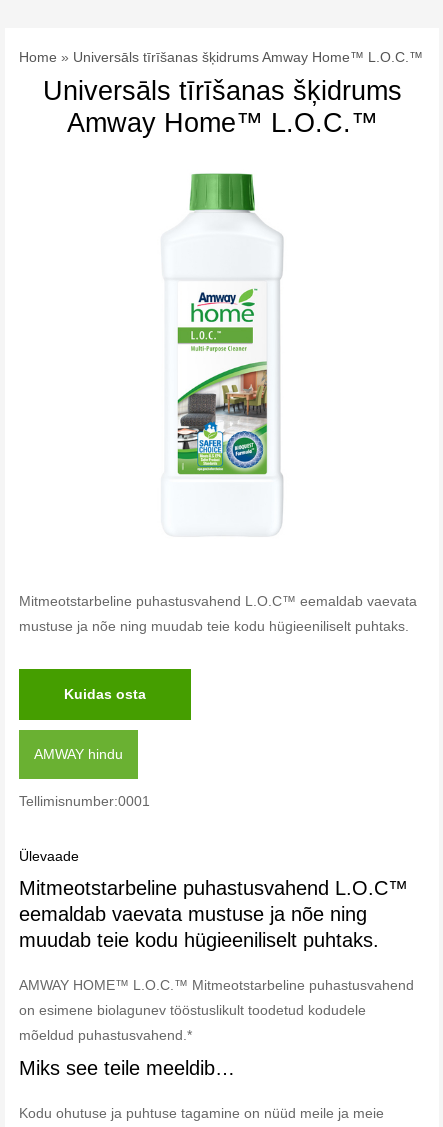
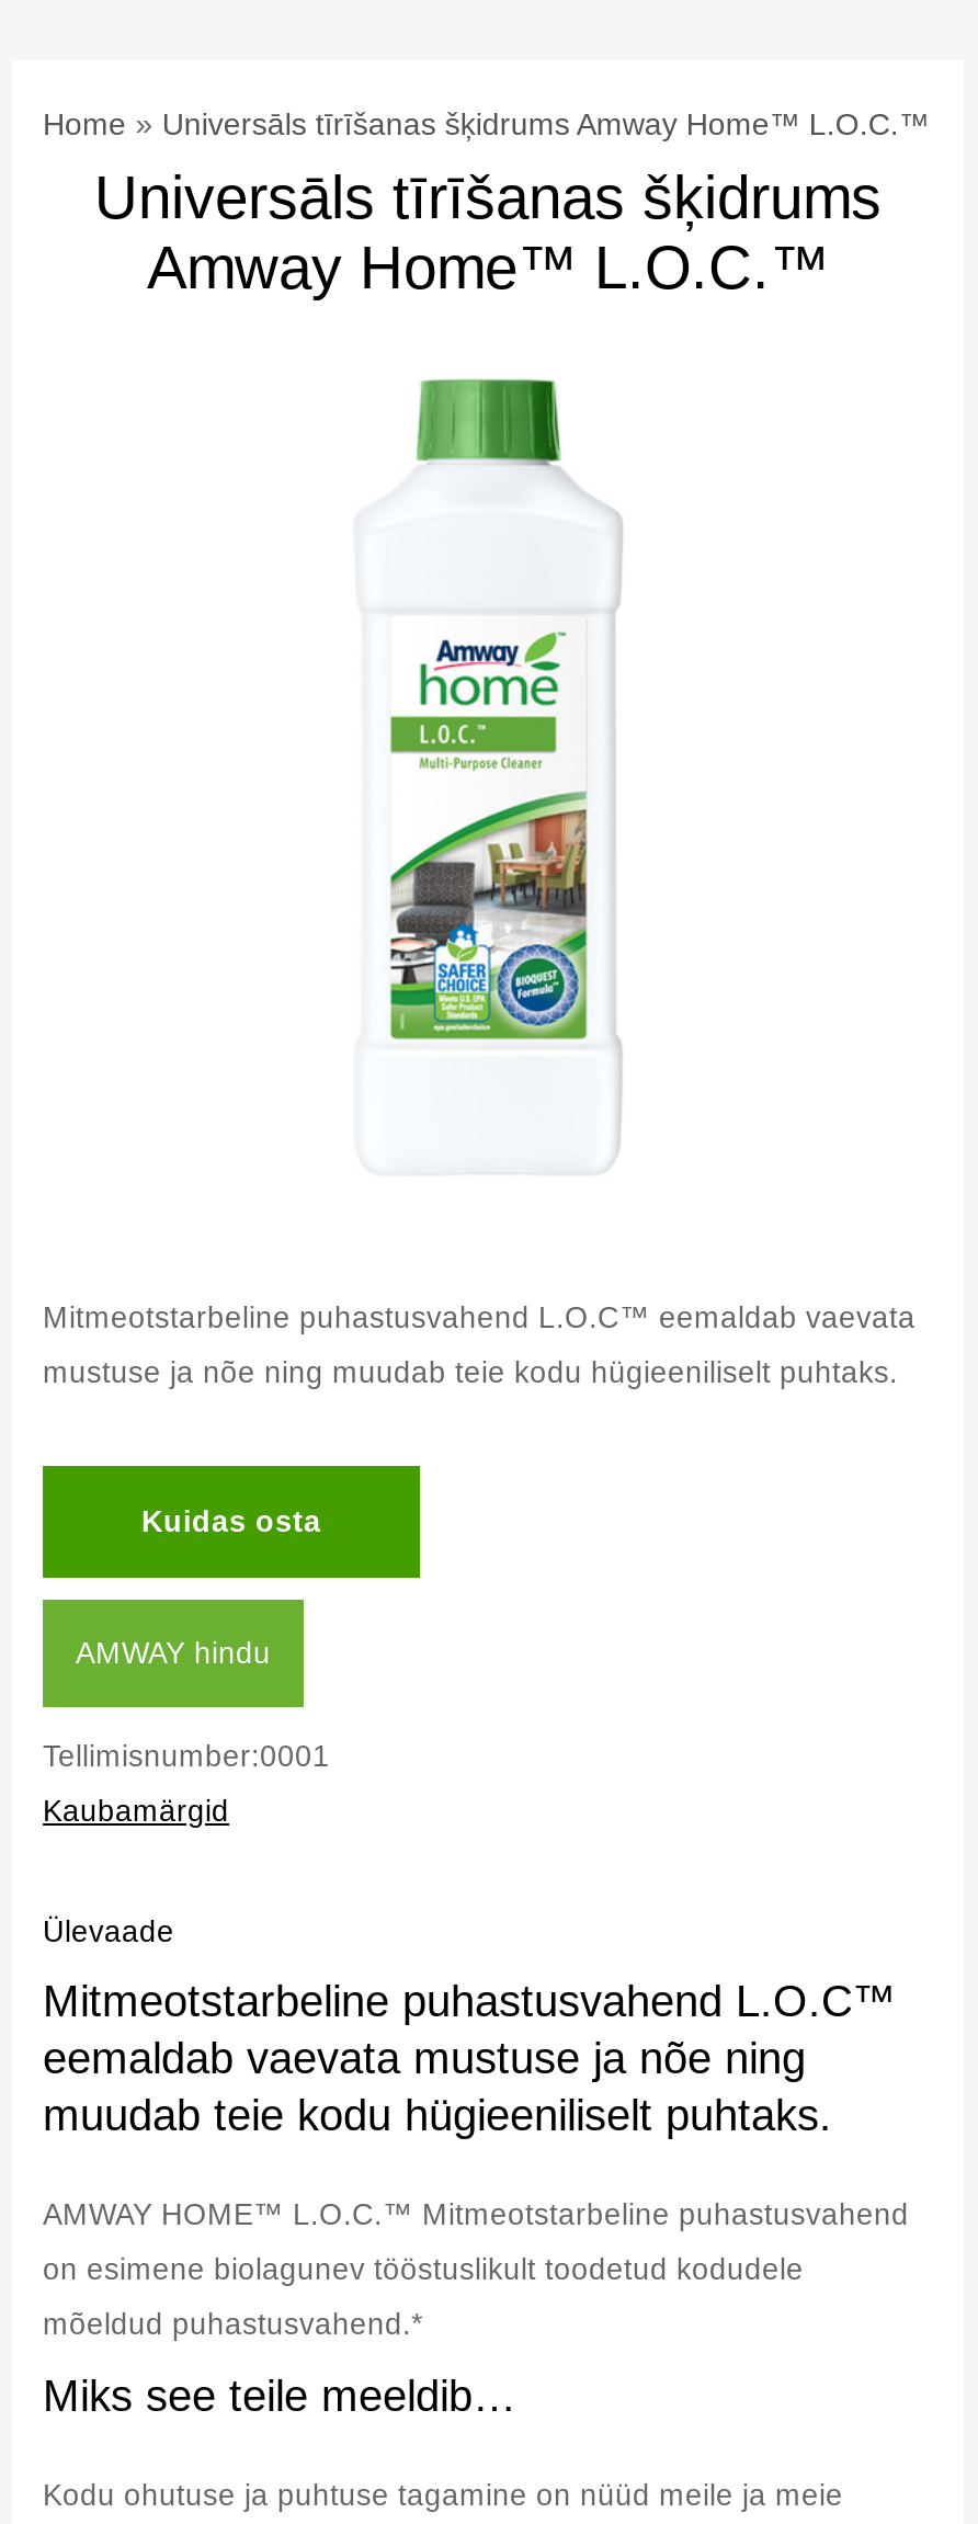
none -> [43,1794,229,1826] Kaubamärgid

